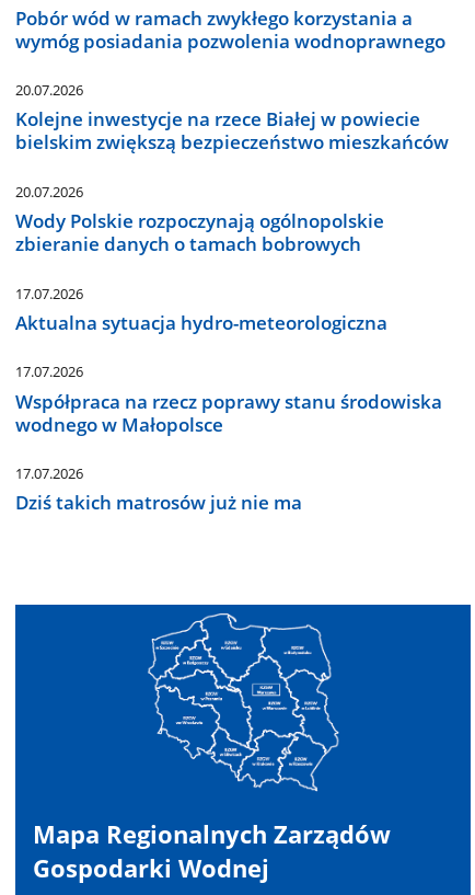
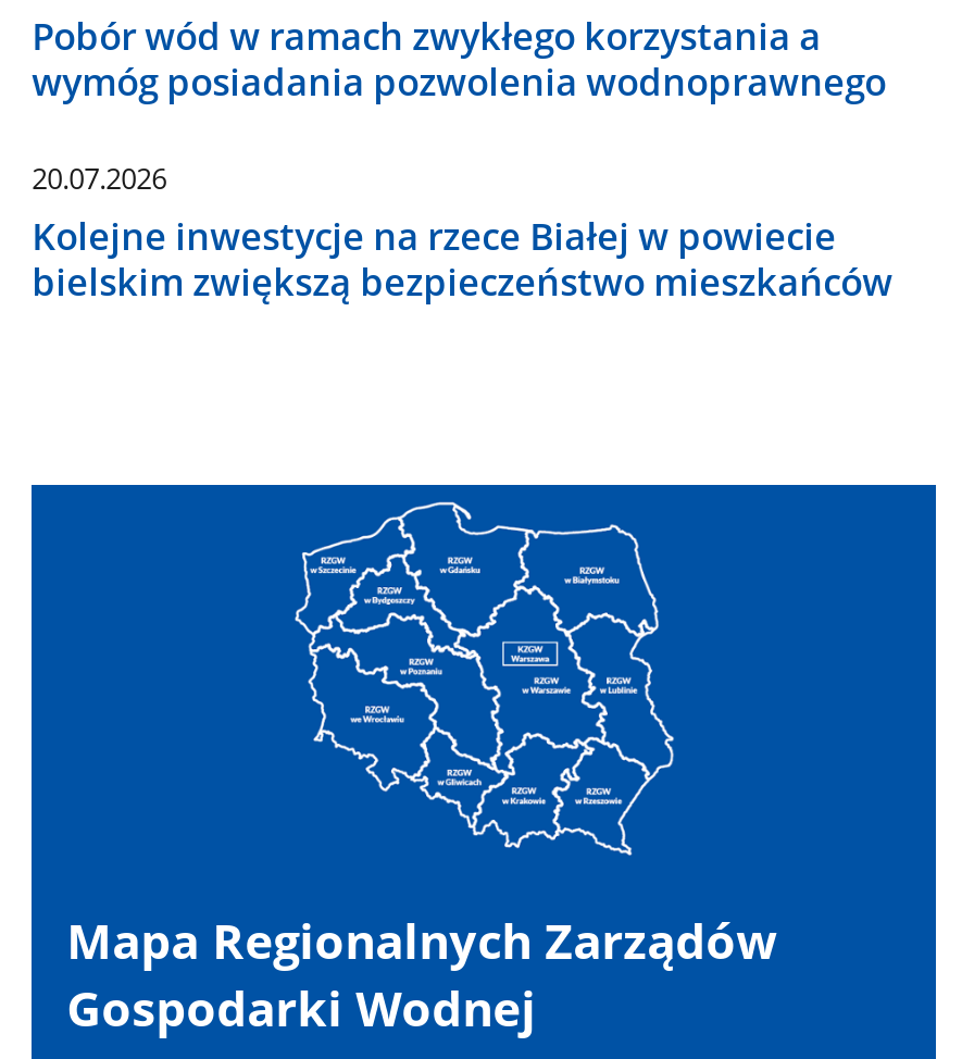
[15,182,442,515] 20.07.2026 | Wody Polskie rozpoczynają ogólnopolskie | zbieranie danych o tamach bobrowych | 17.07.2026 | Aktualna sytuacja hydro-meteorologiczna | 17.07.2026 | Współpraca na rzecz poprawy stanu środowiska | wodnego w Małopolsce | 17.07.2026 | Dziś takich matrosów już nie ma -> none

